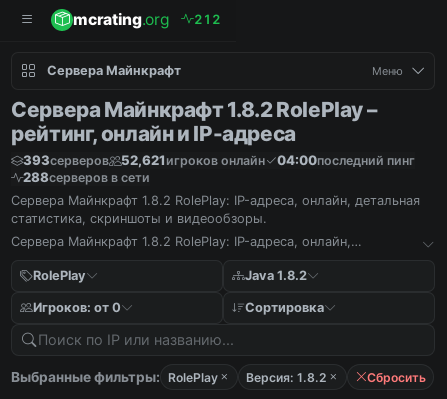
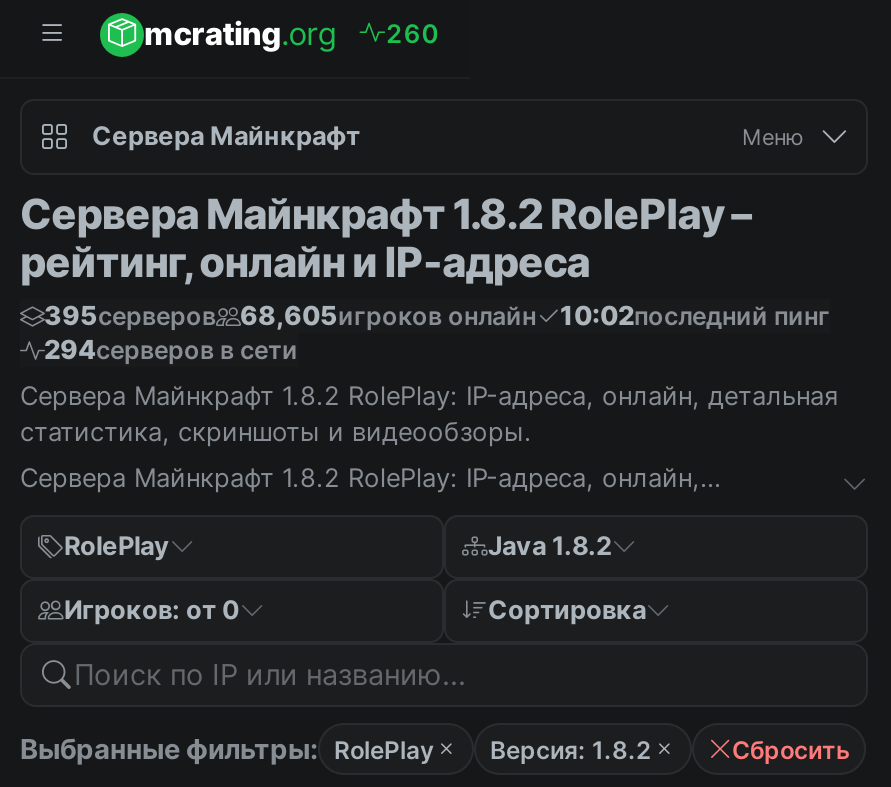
[73,10,221,29] mcrating.org 212 -> [144,15,440,53] mcrating.org 260
[23,152,109,168] 393серверов -> [44,299,216,331] 395серверов
[121,152,265,168] 52,621игроков онлайн -> [240,299,536,331] 68,605игроков онлайн
[277,152,415,168] 04:00последний пинг -> [560,299,830,331] 10:02последний пинг
[23,169,150,185] 288серверов в сети -> [44,333,298,365] 294серверов в сети

